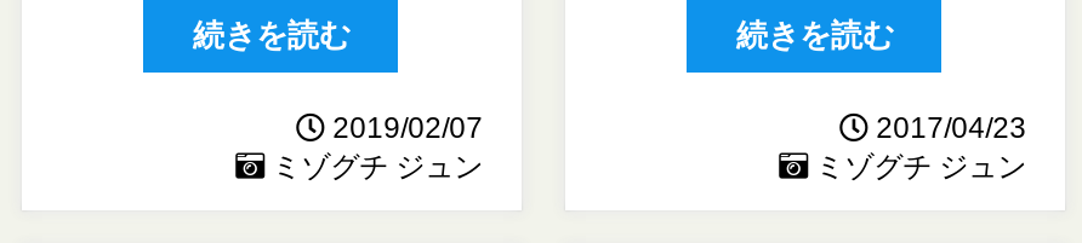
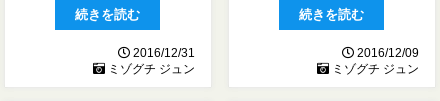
[326,112,483,146] 2019/02/07 -> [130,46,195,60] 2016/12/31
[869,112,1026,146] 2017/04/23 -> [354,46,419,60] 2016/12/09

